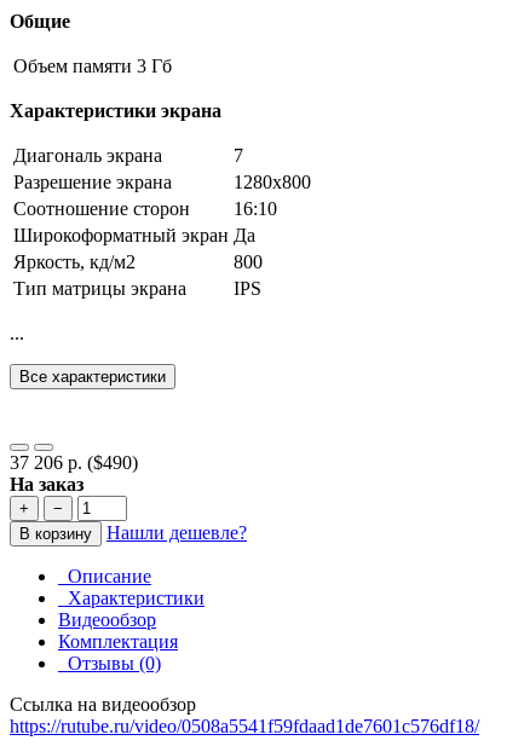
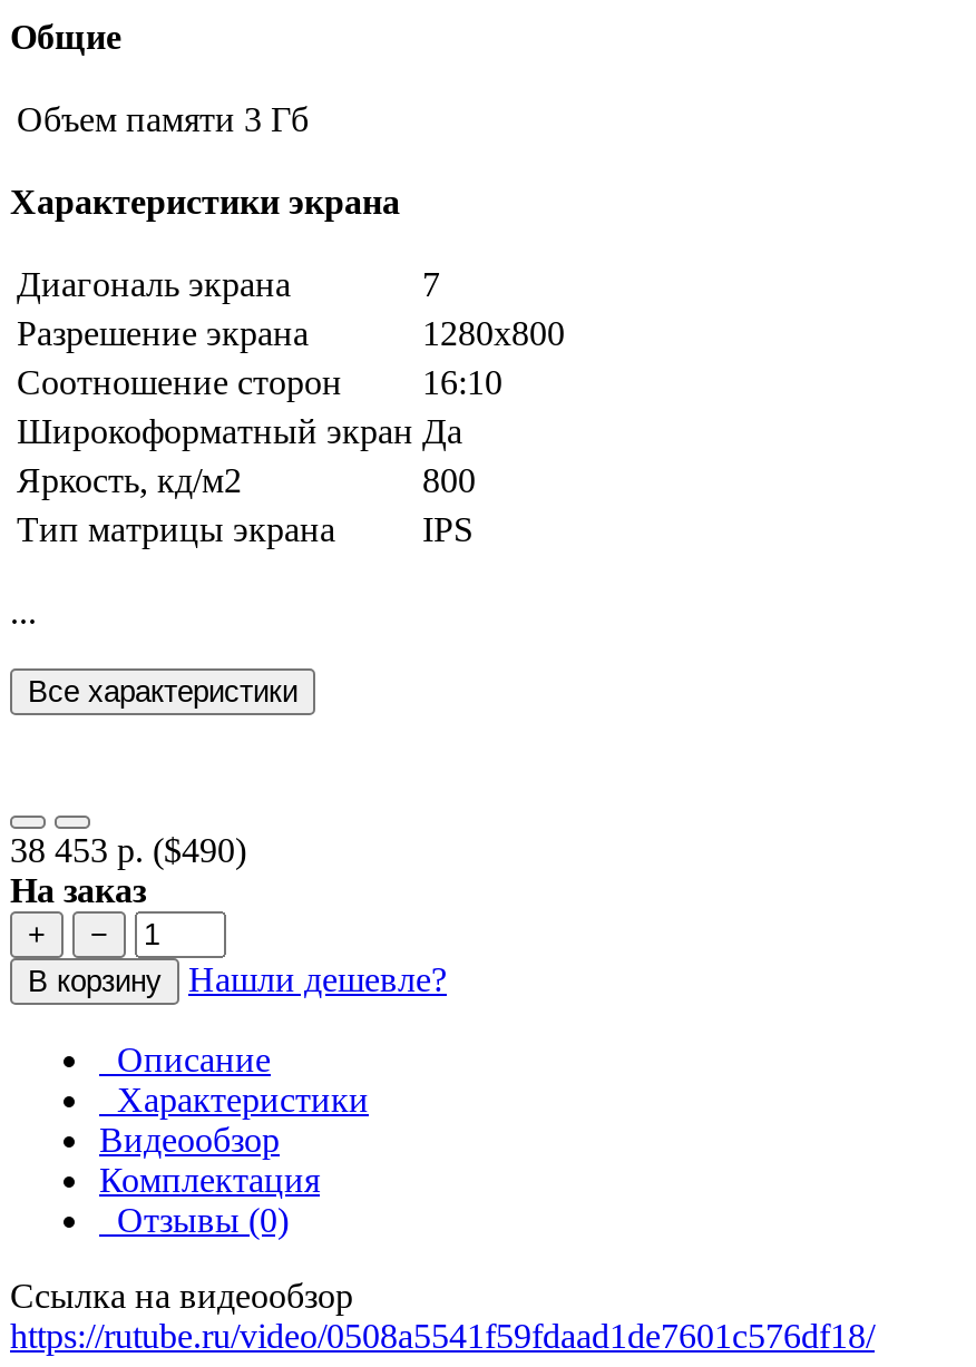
[10,452,138,472] 37 206 р. ($490) -> [10,830,246,868] 38 453 р. ($490)

